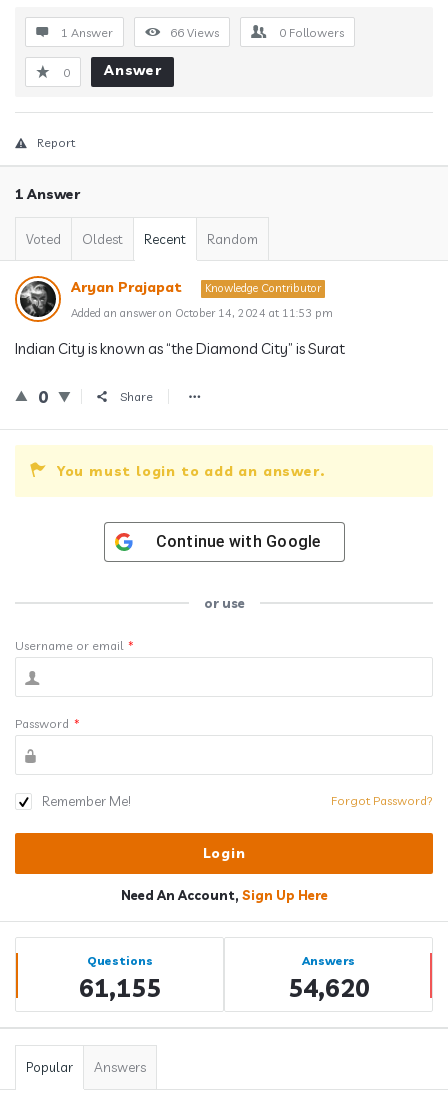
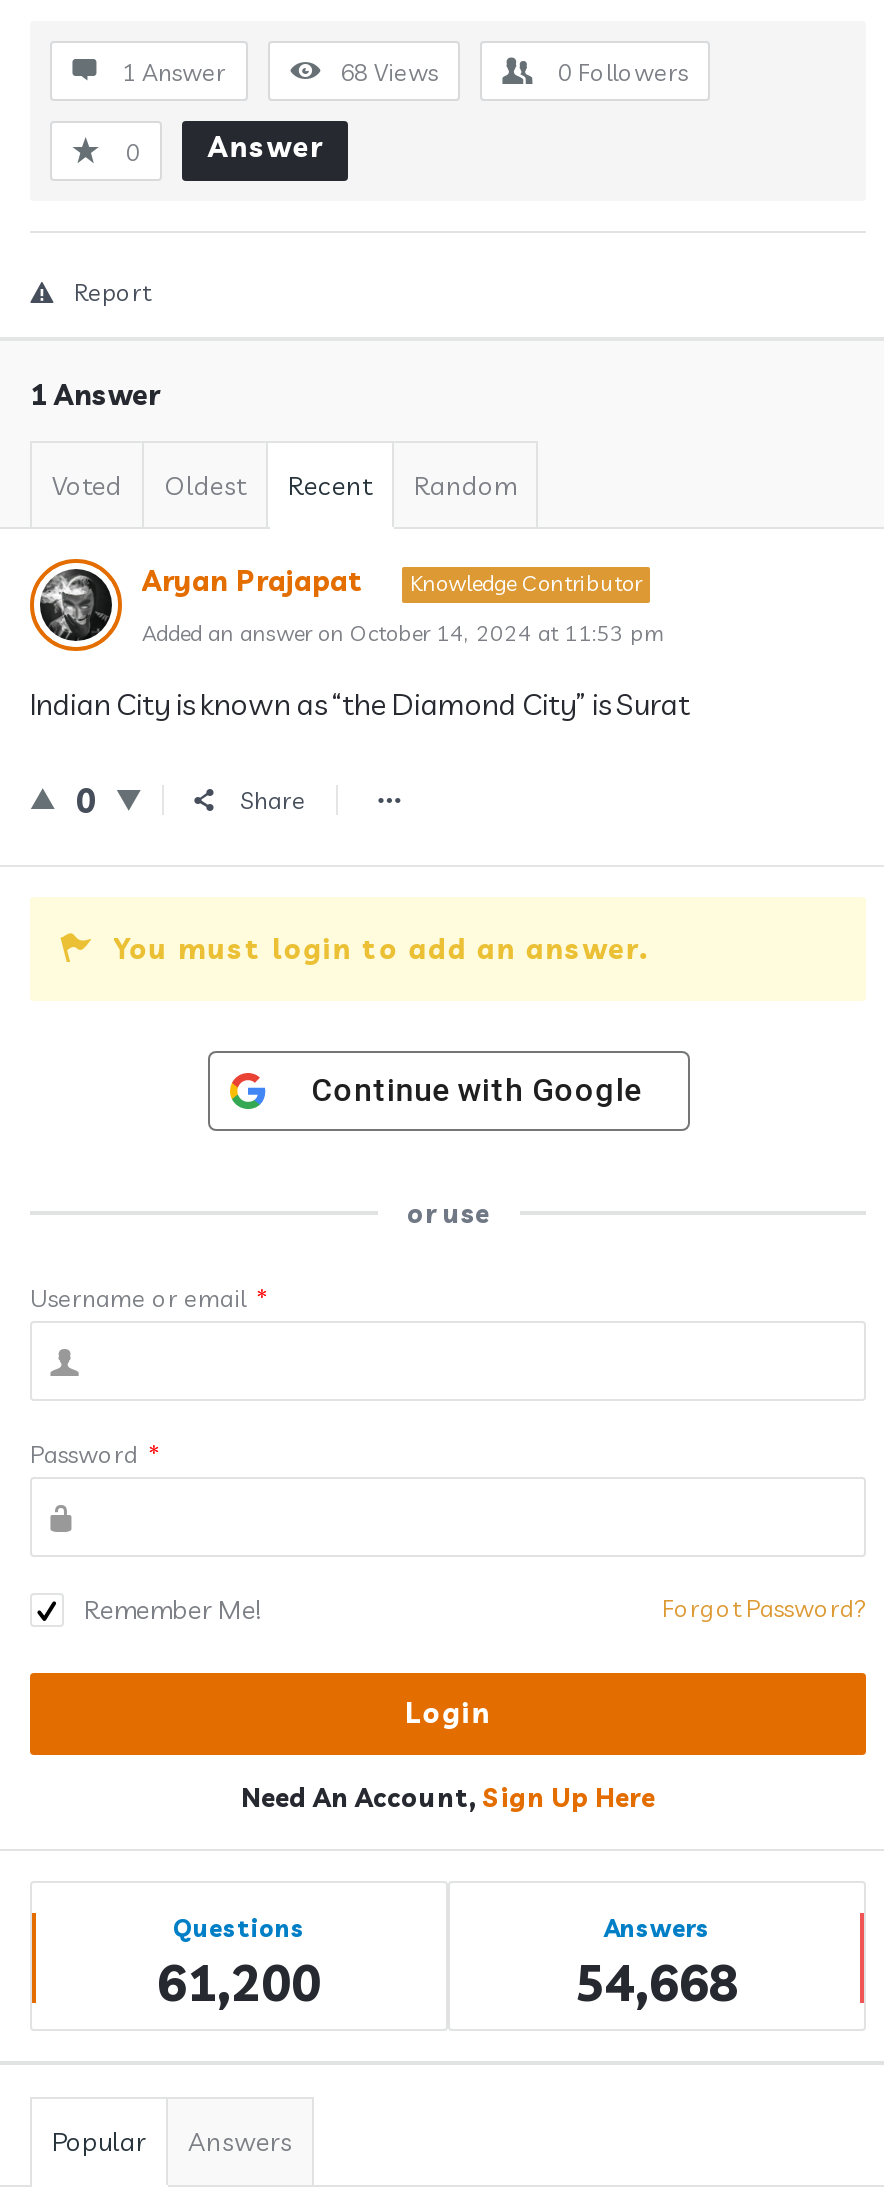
[170,25,219,40] 66 Views -> [340,57,438,87] 68 Views
[78,972,160,1003] 61,155 -> [157,1951,321,2013] 61,200
[287,972,369,1003] 54,620 -> [575,1951,739,2013] 54,668

